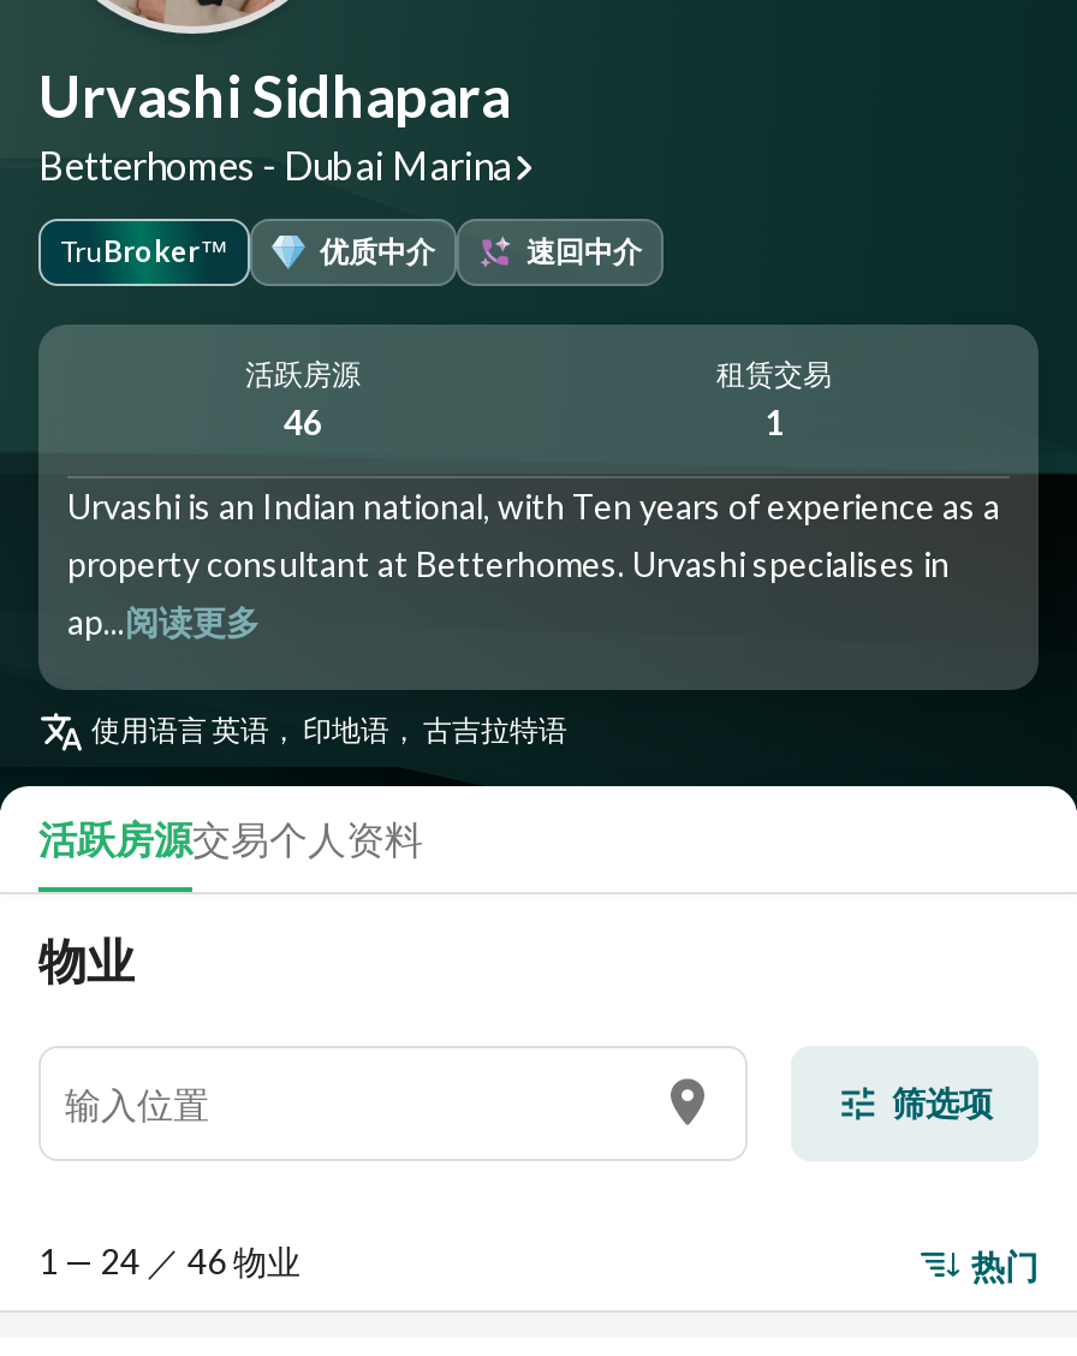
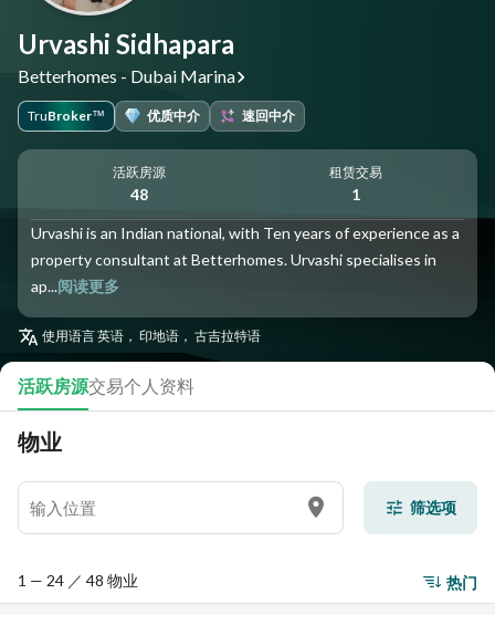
[284,402,322,442] 46 -> [130,185,148,204] 48
[38,1239,301,1280] 1 — 24 ／ 46 物业 -> [18,570,138,589] 1 — 24 ／ 48 物业

